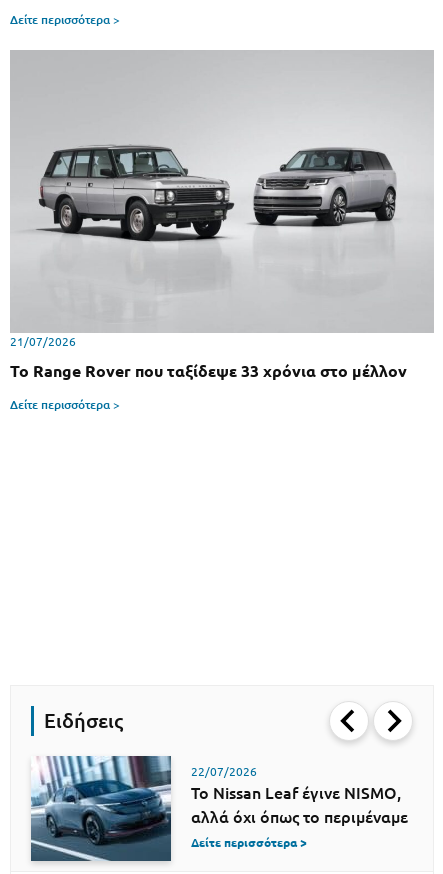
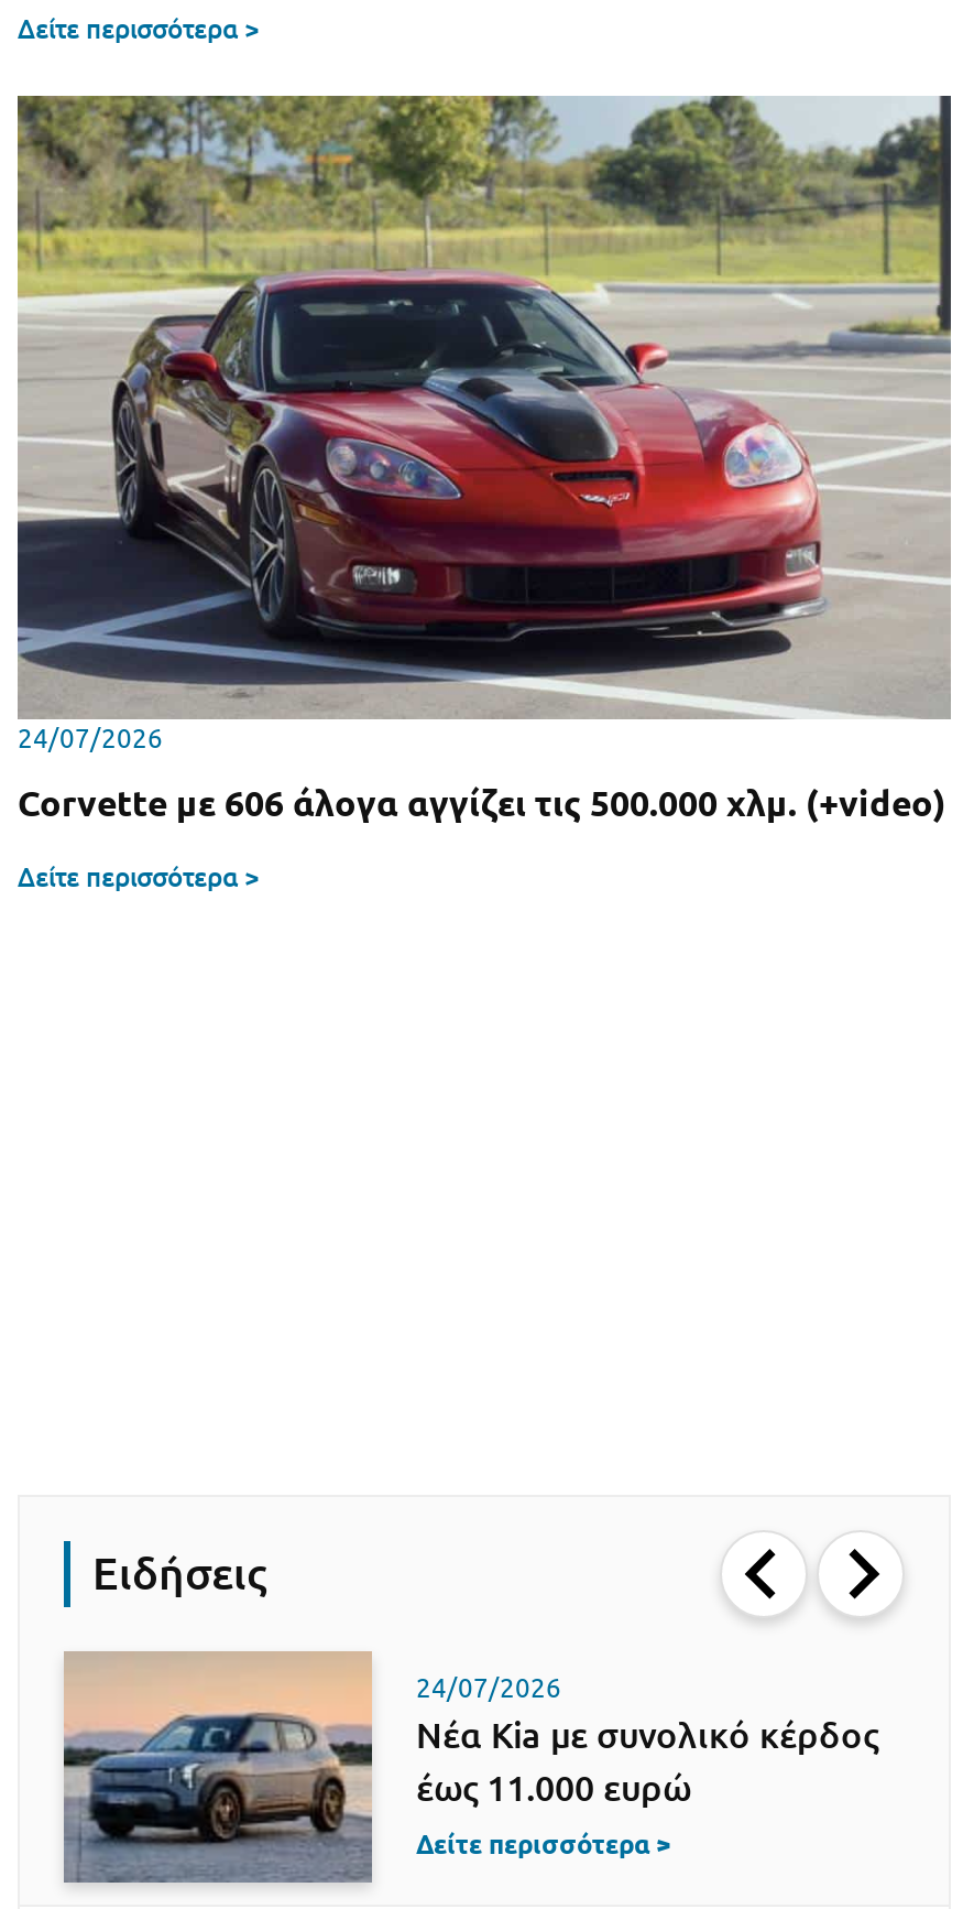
[10,50,434,348] [image] | 21/07/2026 -> [15,95,951,753] [image] | 24/07/2026
[10,362,407,380] Το Range Rover που ταξίδεψε 33 χρόνια στο μέλλον -> [18,784,946,824] Corvette με 606 άλογα αγγίζει τις 500.000 χλμ. (+video)
[31,755,408,861] [image] | 22/07/2026 | Το Nissan Leaf έγινε NISMO, | αλλά όχι όπως το περιμέναμε -> [62,1650,878,1884] [image] | 24/07/2026 | Νέα Kia με συνολικό κέρδος | έως 11.000 ευρώ

